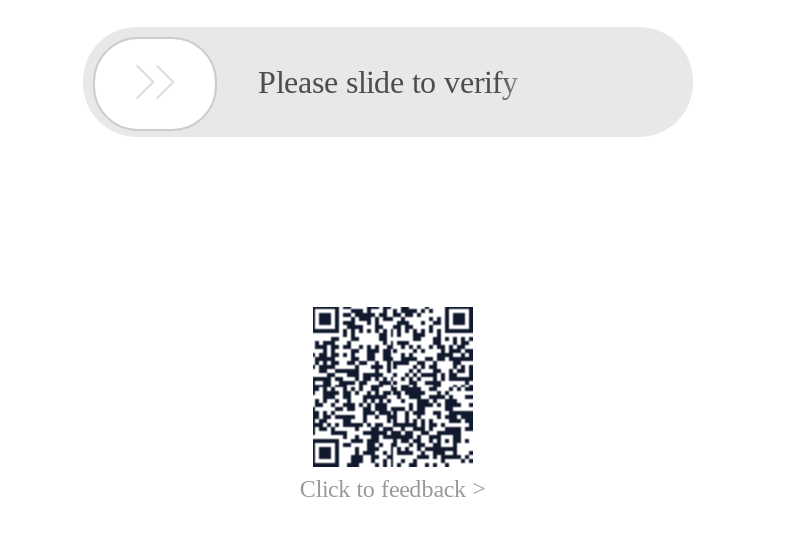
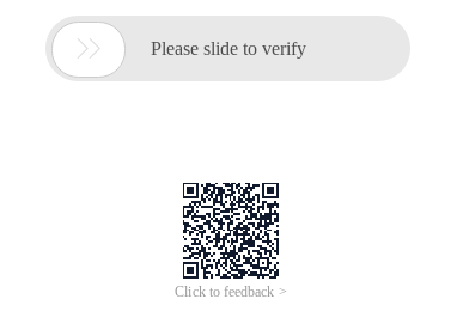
[313,305,475,469] [image] -> [182,183,280,280] [image]

